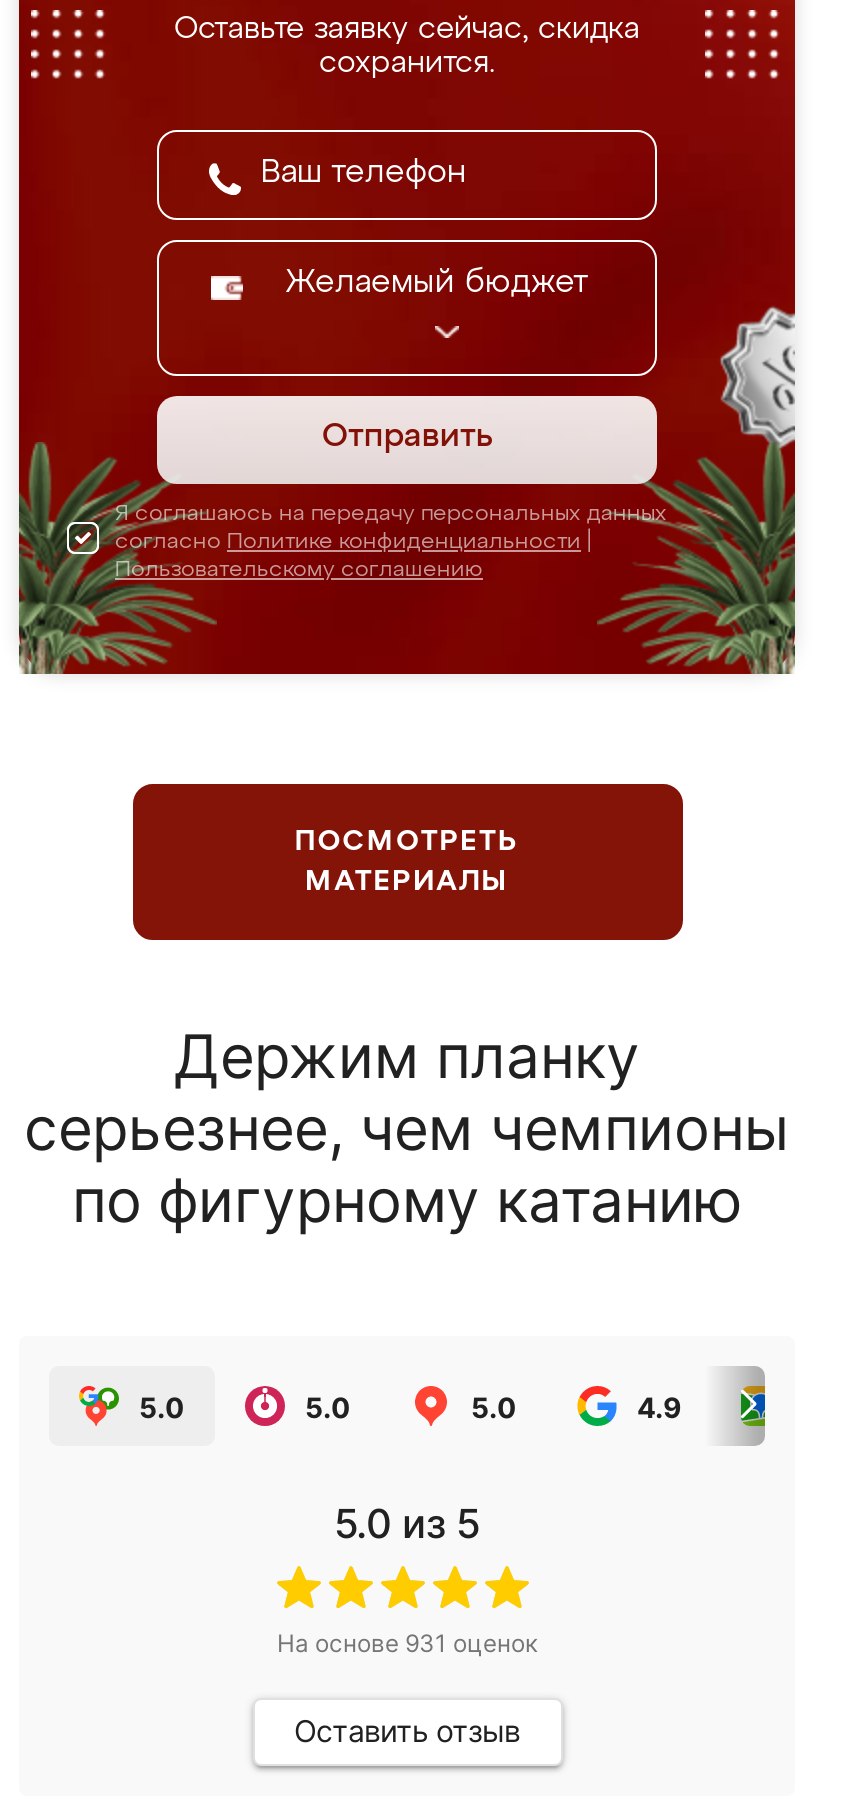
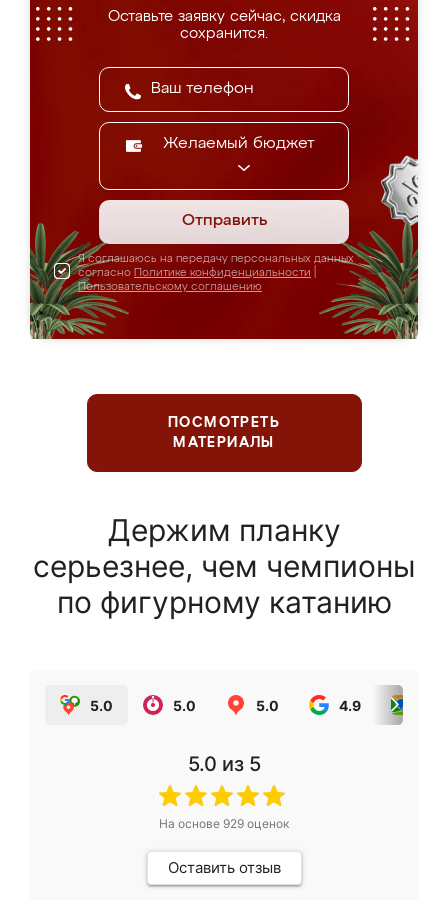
[277,1628,537,1658] На основе 931 оценок -> [159,816,289,831] На основе 929 оценок

